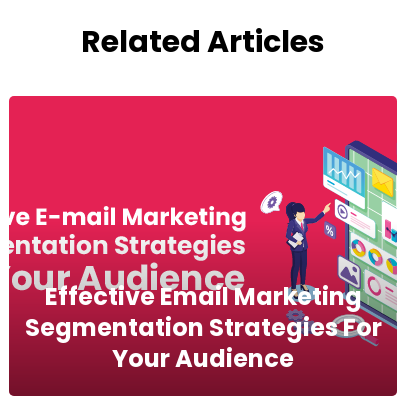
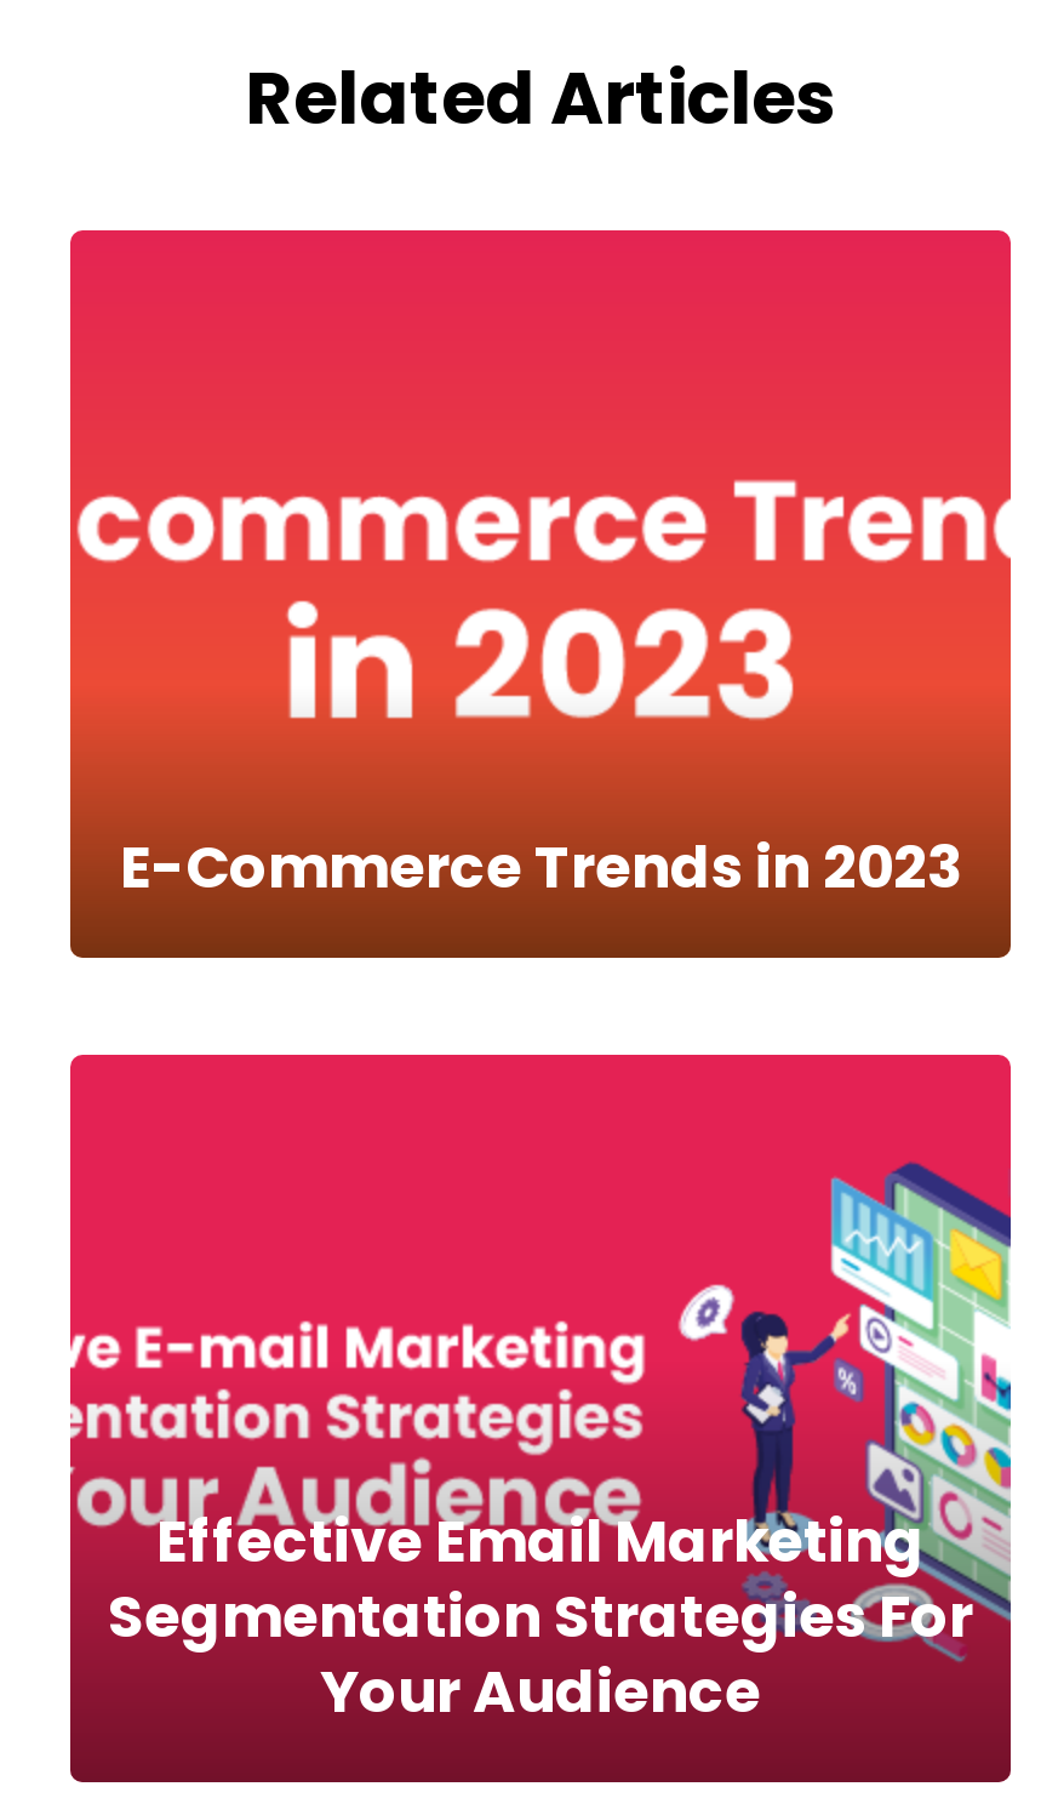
none -> [68,339,1013,955] [image] | E-Commerce Trends in 2023

